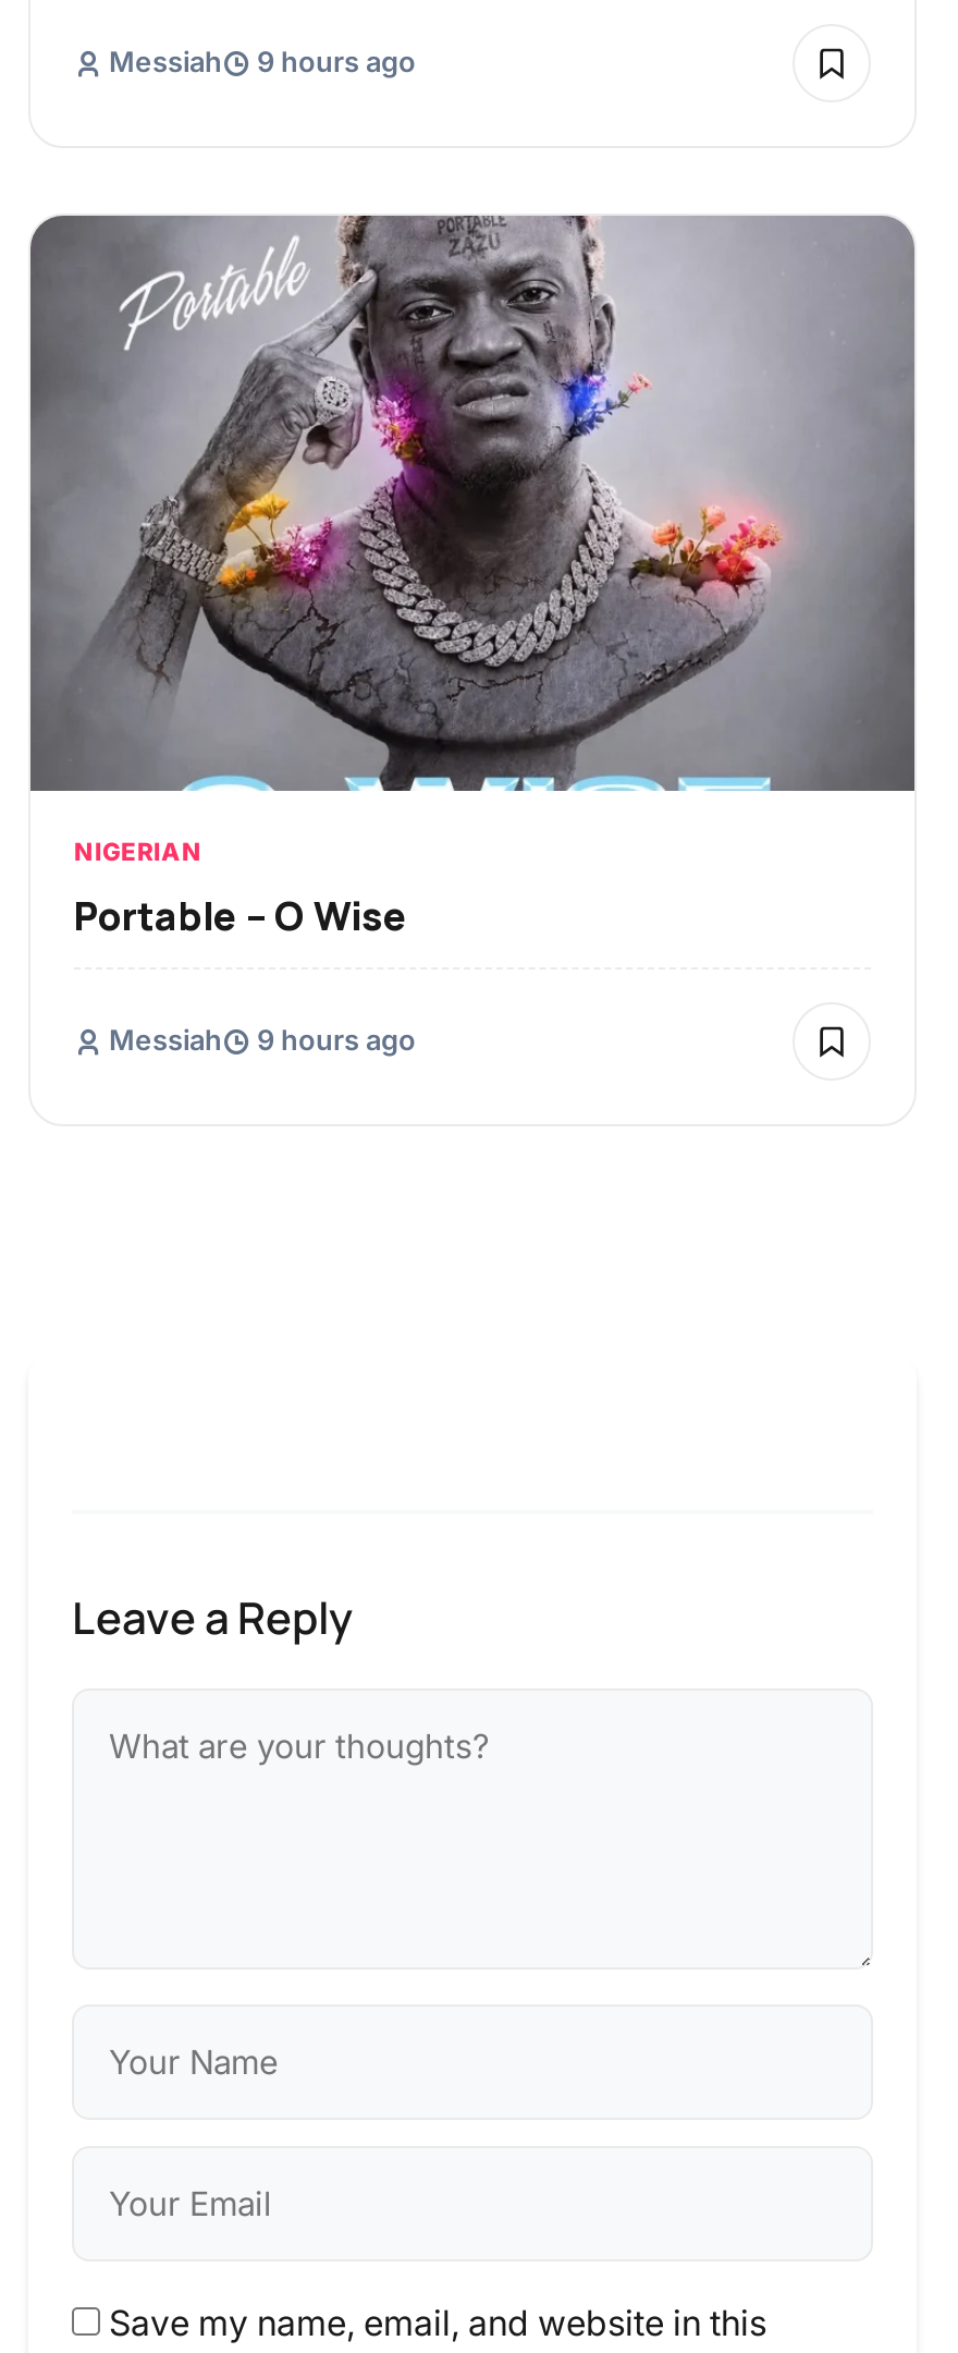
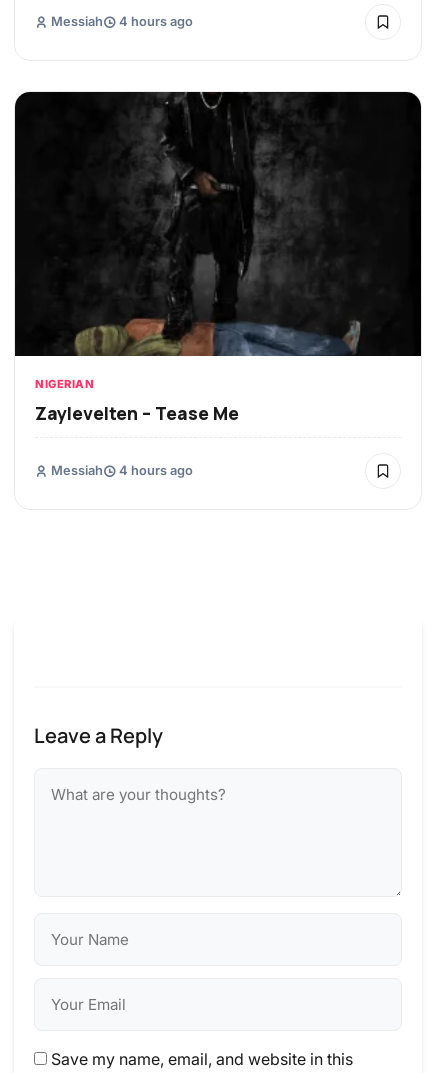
[109,46,416,79] Messiah 9 hours ago -> [51,14,193,29] Messiah 4 hours ago
[28,214,917,793] [image] -> [15,91,421,357] [image]
[74,889,407,941] Portable – O Wise -> [35,401,239,425] Zaylevelten – Tease Me
[109,1024,416,1057] Messiah 9 hours ago -> [51,463,193,478] Messiah 4 hours ago

